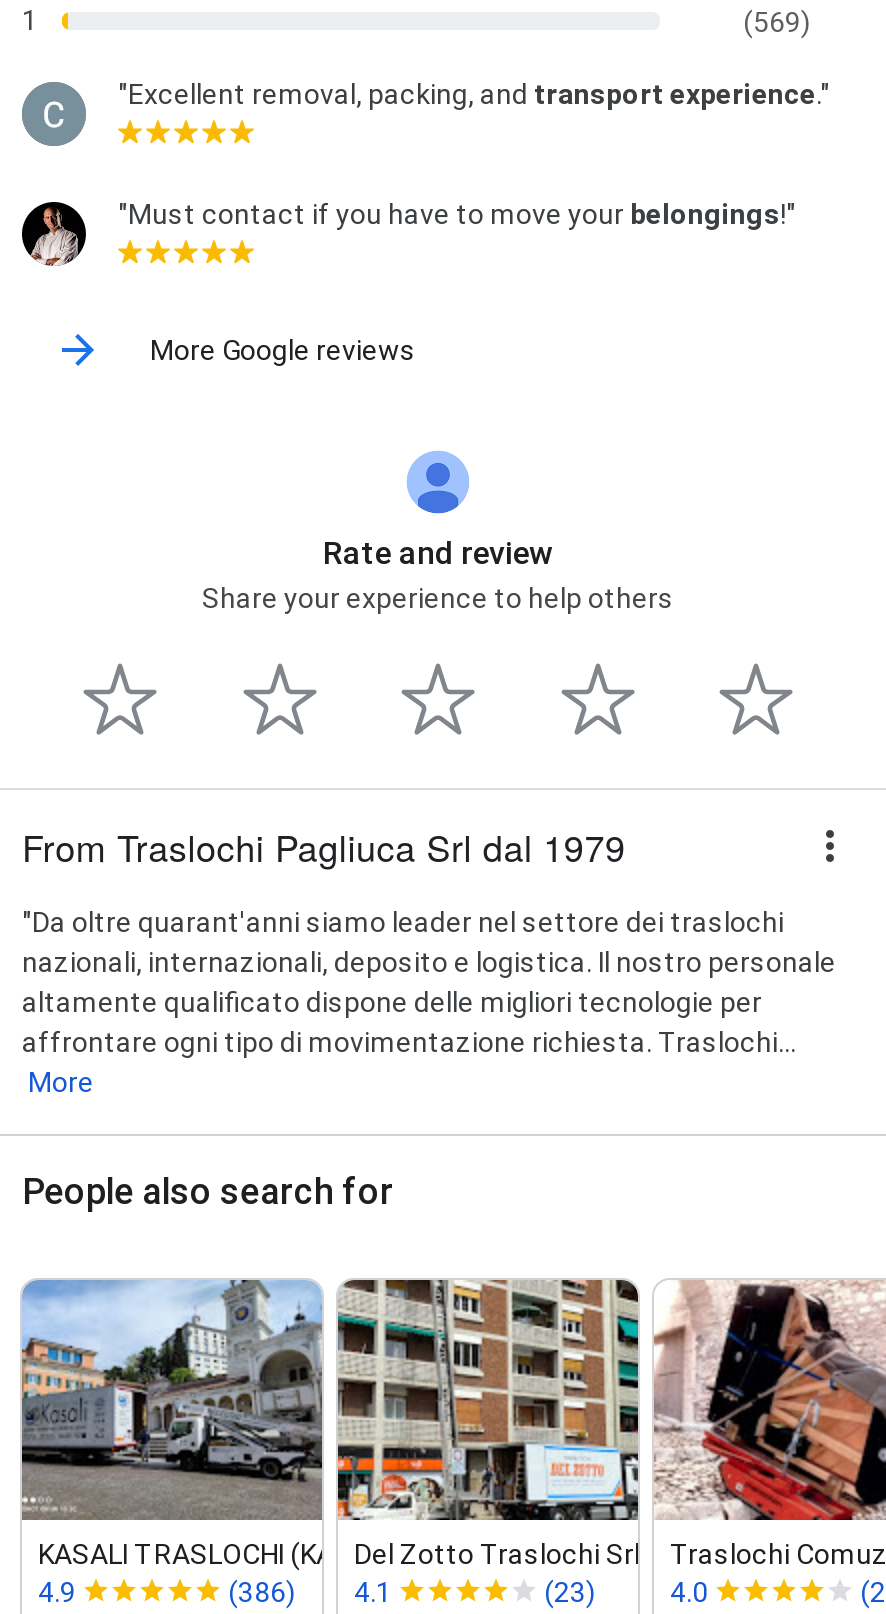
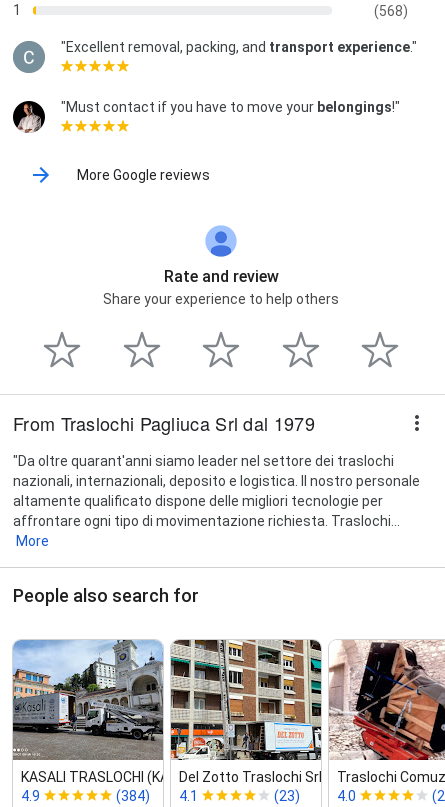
[743,5,811,37] (569) -> [373,3,407,19] (568)
[228,1575,392,1607] (386) 4.1 -> [116,788,198,804] (384) 4.1

